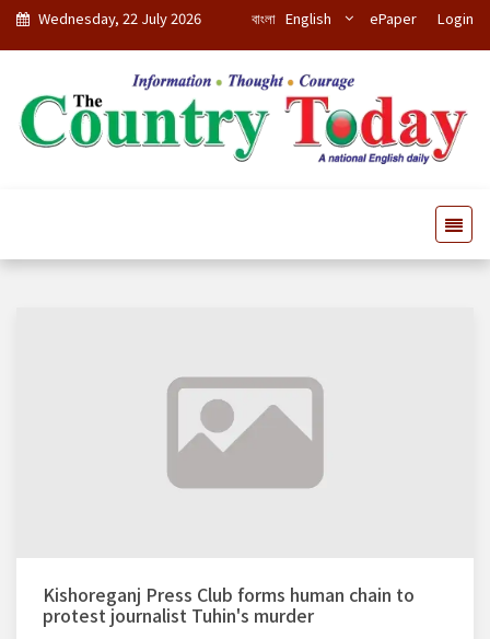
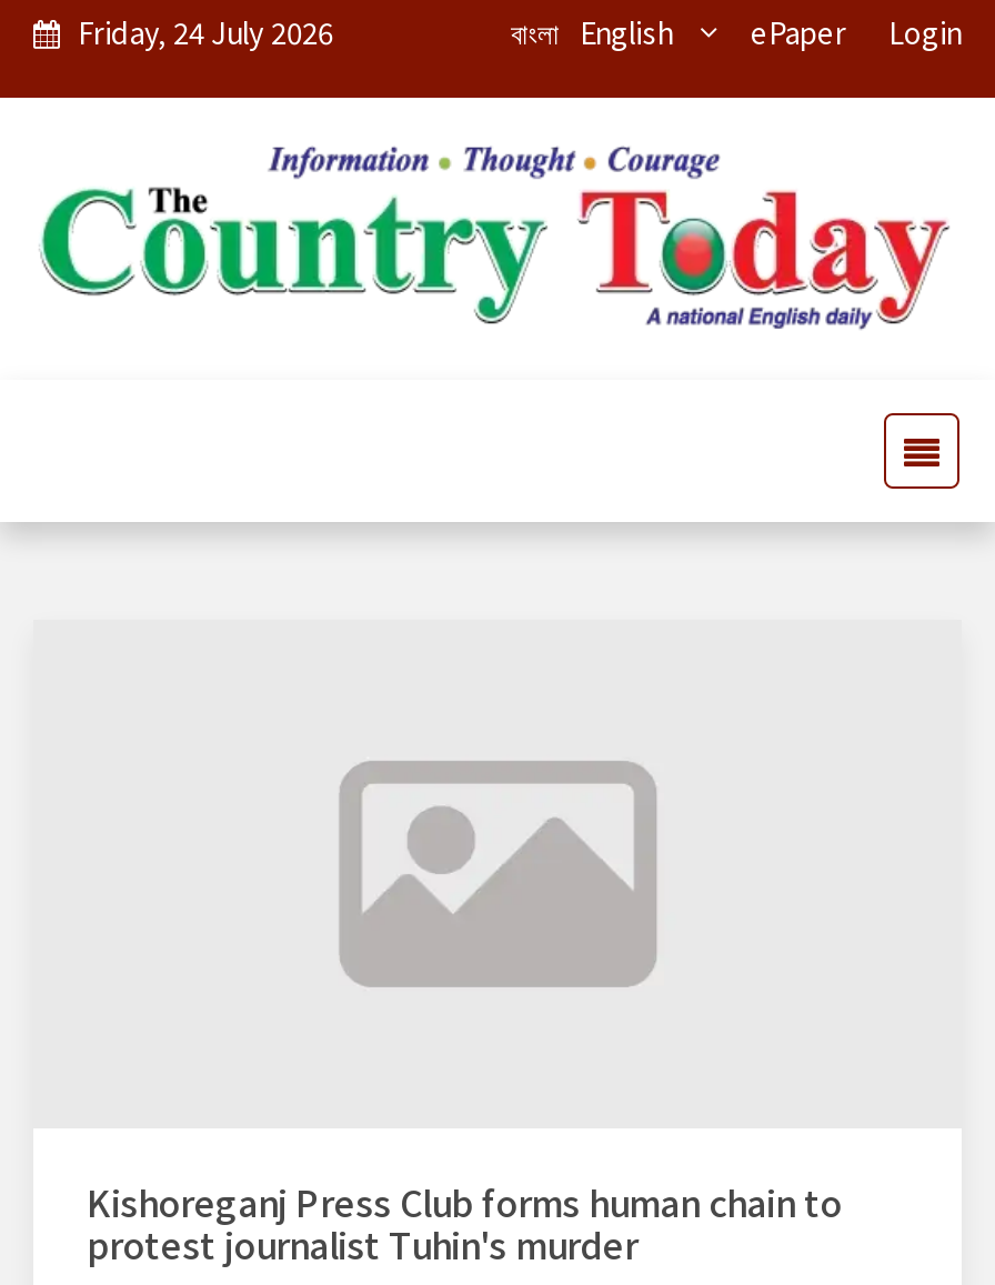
[38,8,201,28] Wednesday, 22 July 2026 -> [78,11,333,53] Friday, 24 July 2026

